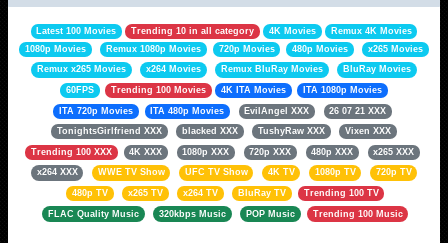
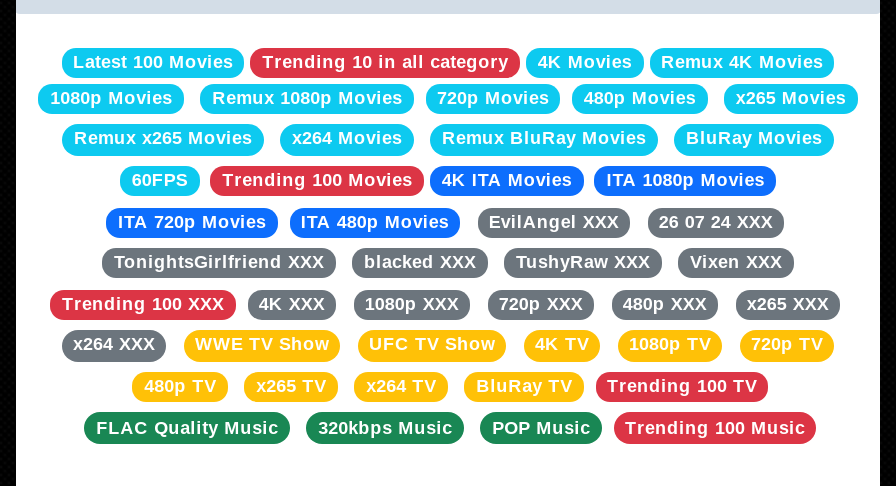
[59,106,386,116] ITA 720p Movies ITA 480p Movies EvilAngel XXX 26 07 21 XXX -> [118,211,773,231] ITA 720p Movies ITA 480p Movies EvilAngel XXX 26 07 24 XXX

